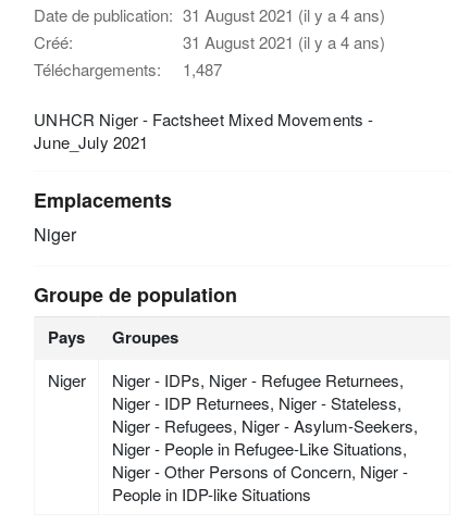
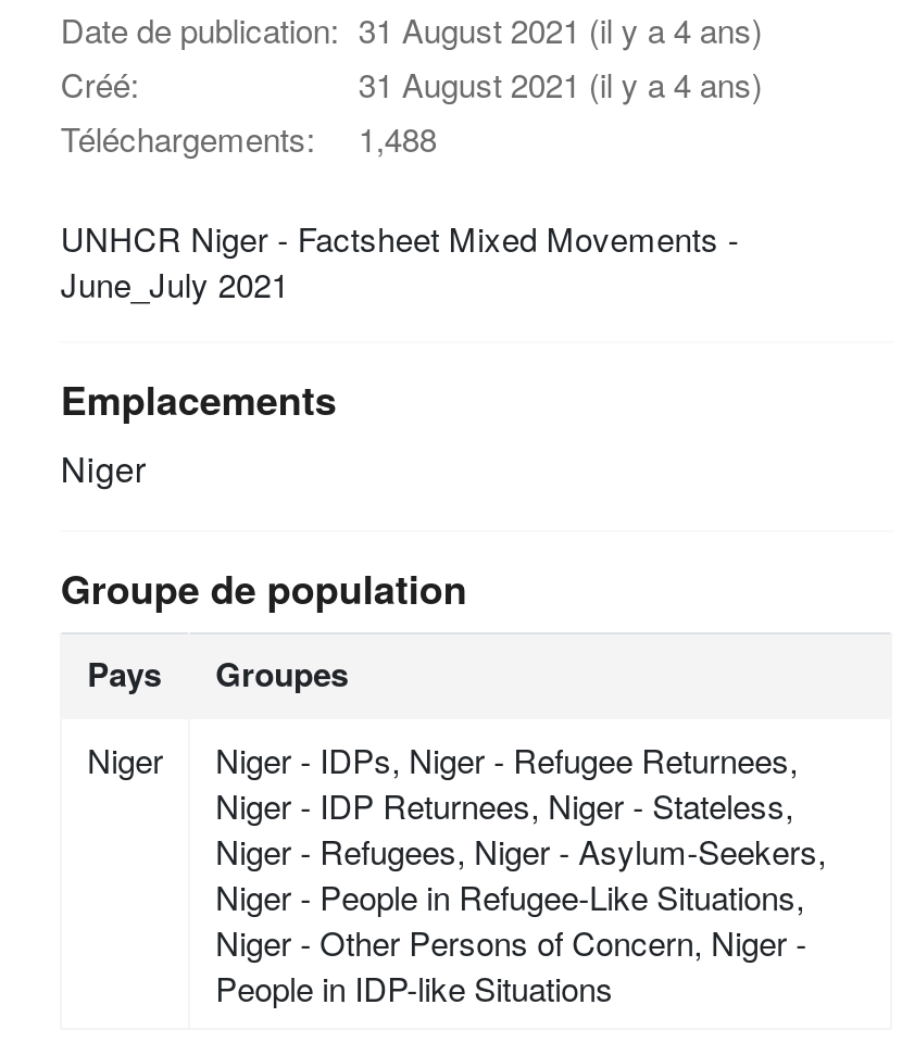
[34,57,222,80] Téléchargements: 1,487 -> [60,115,436,161] Téléchargements: 1,488

